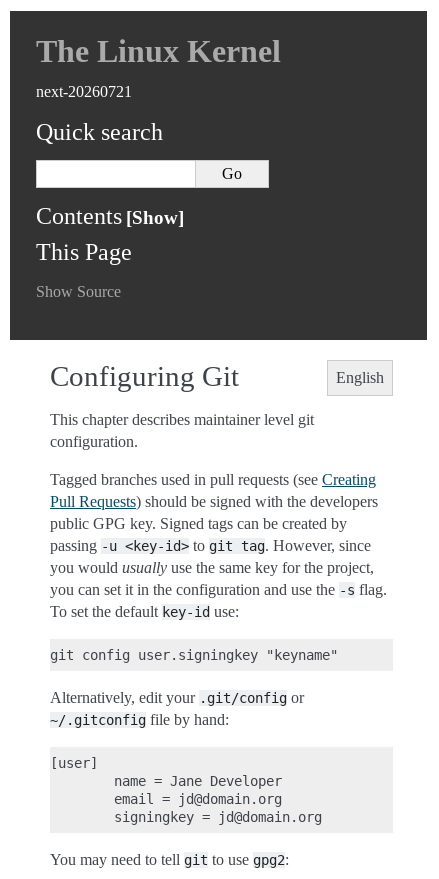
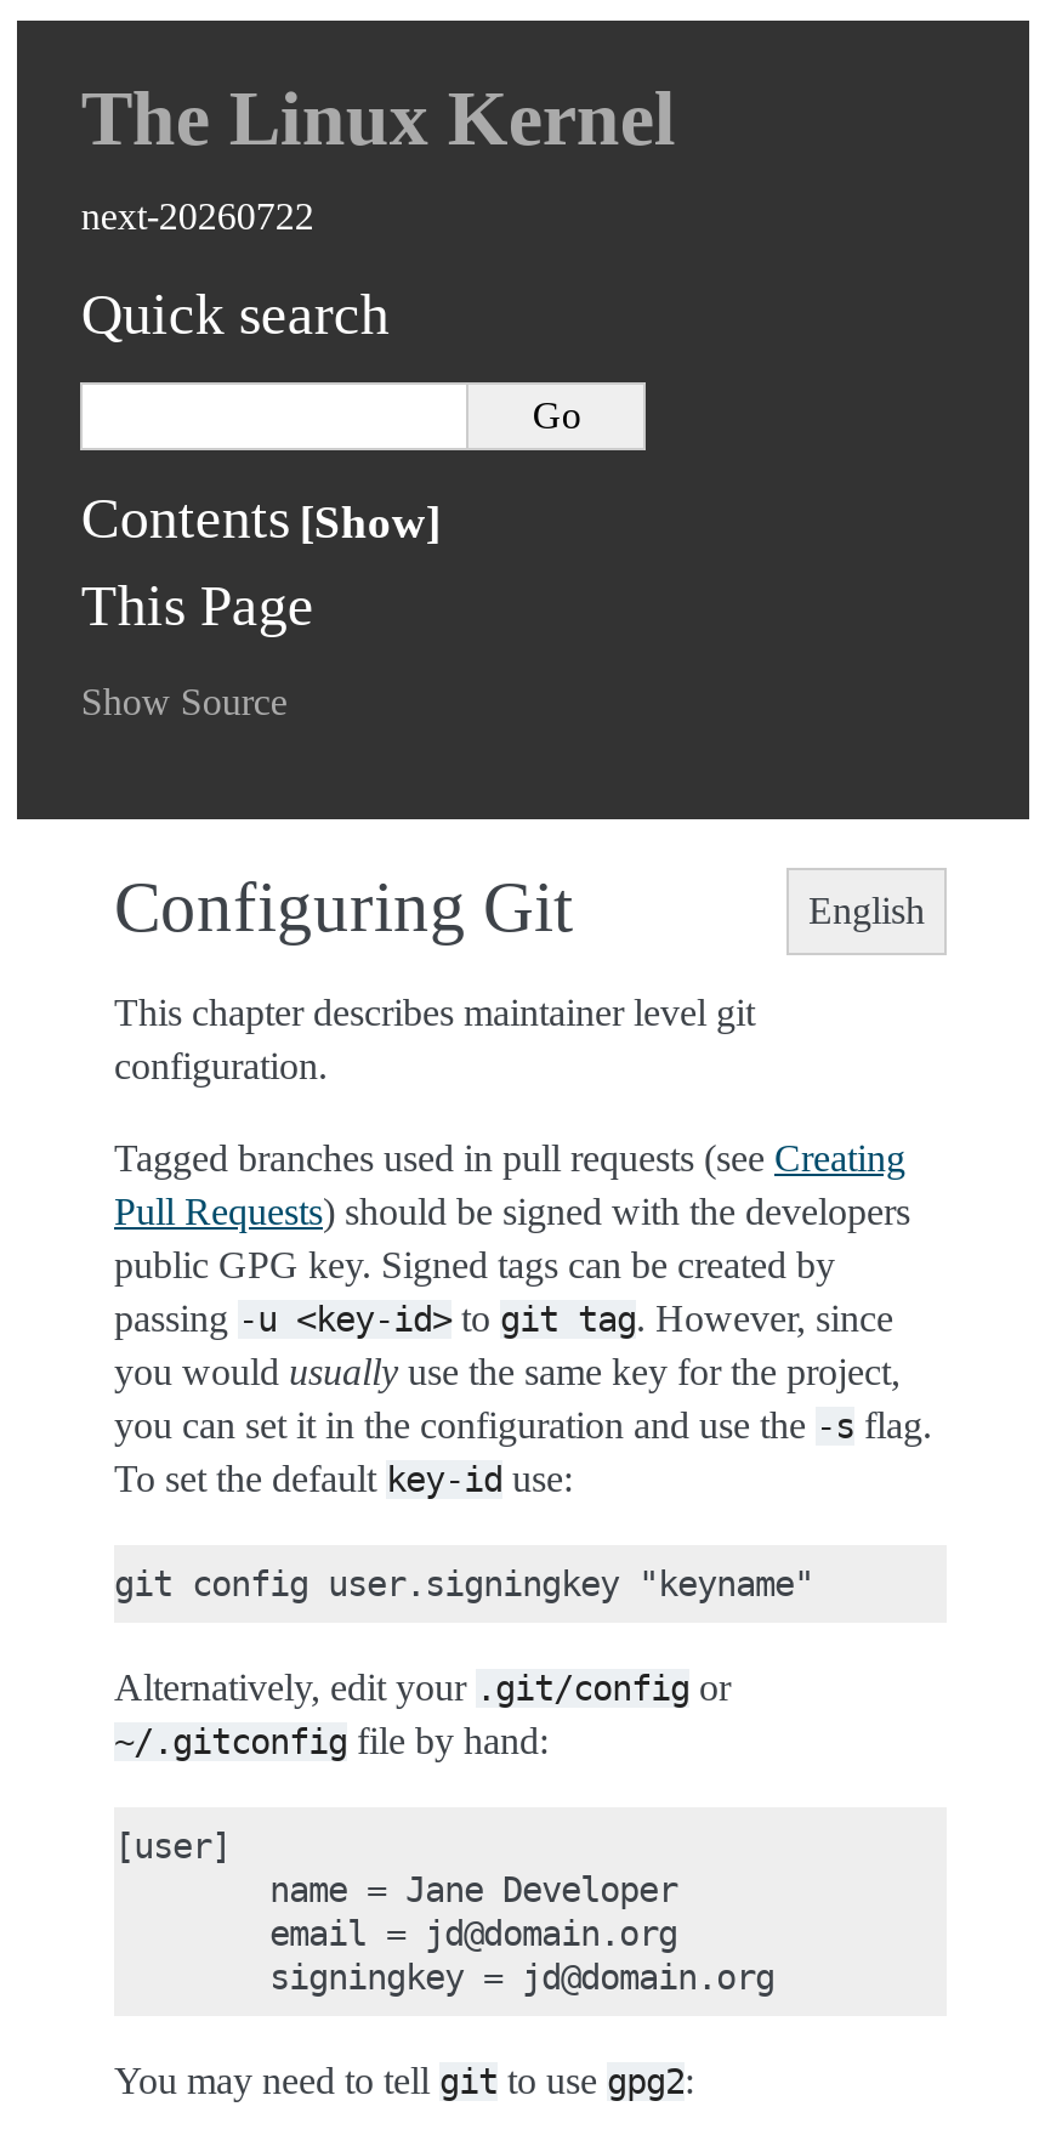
[36,83,132,100] next-20260721 -> [81,195,314,237] next-20260722

